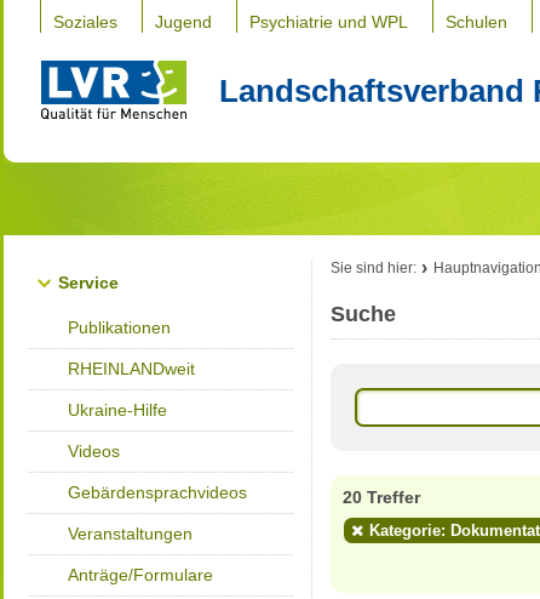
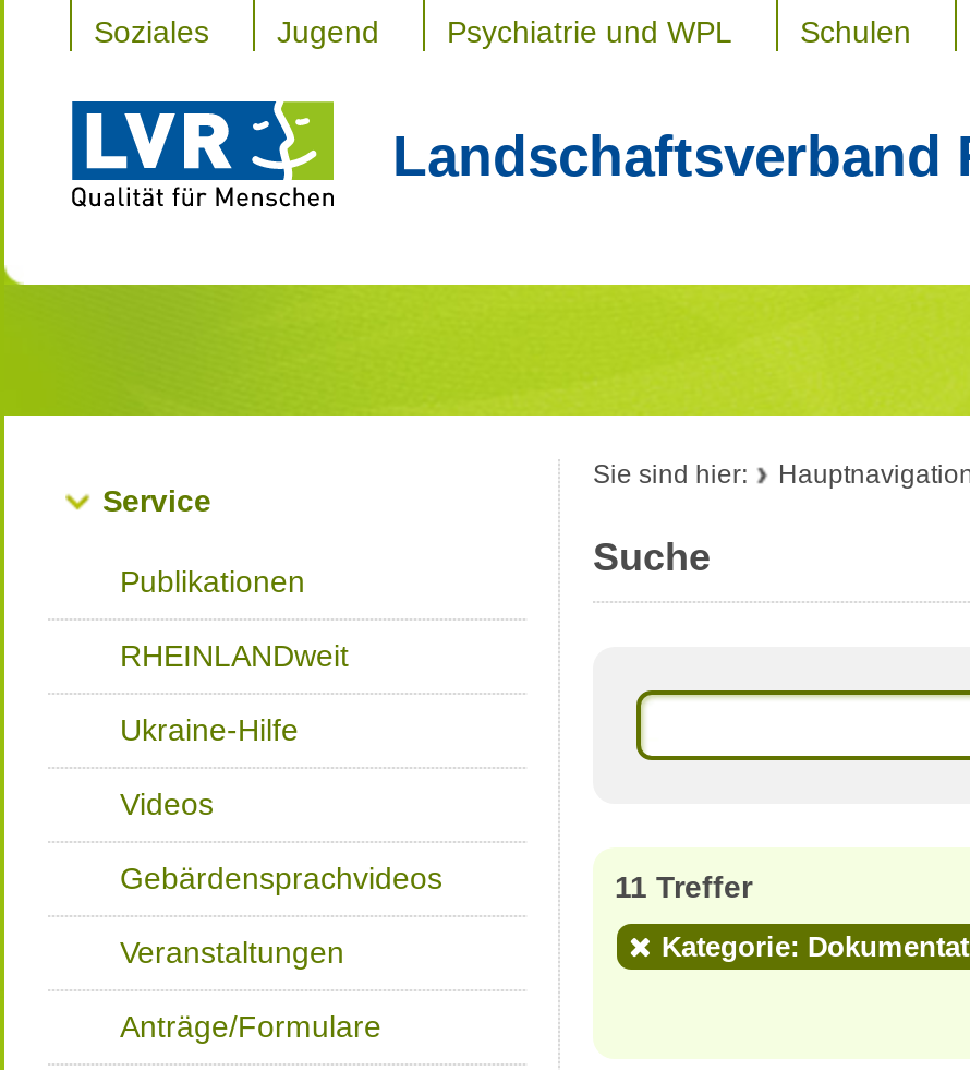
[343,487,420,507] 20 Treffer -> [615,869,752,904] 11 Treffer

